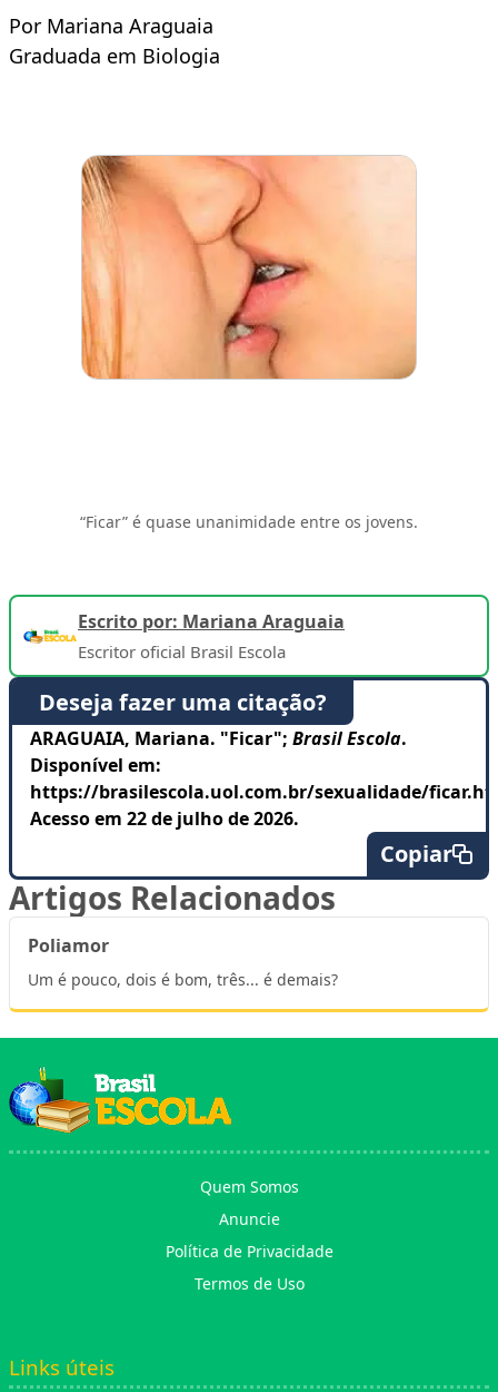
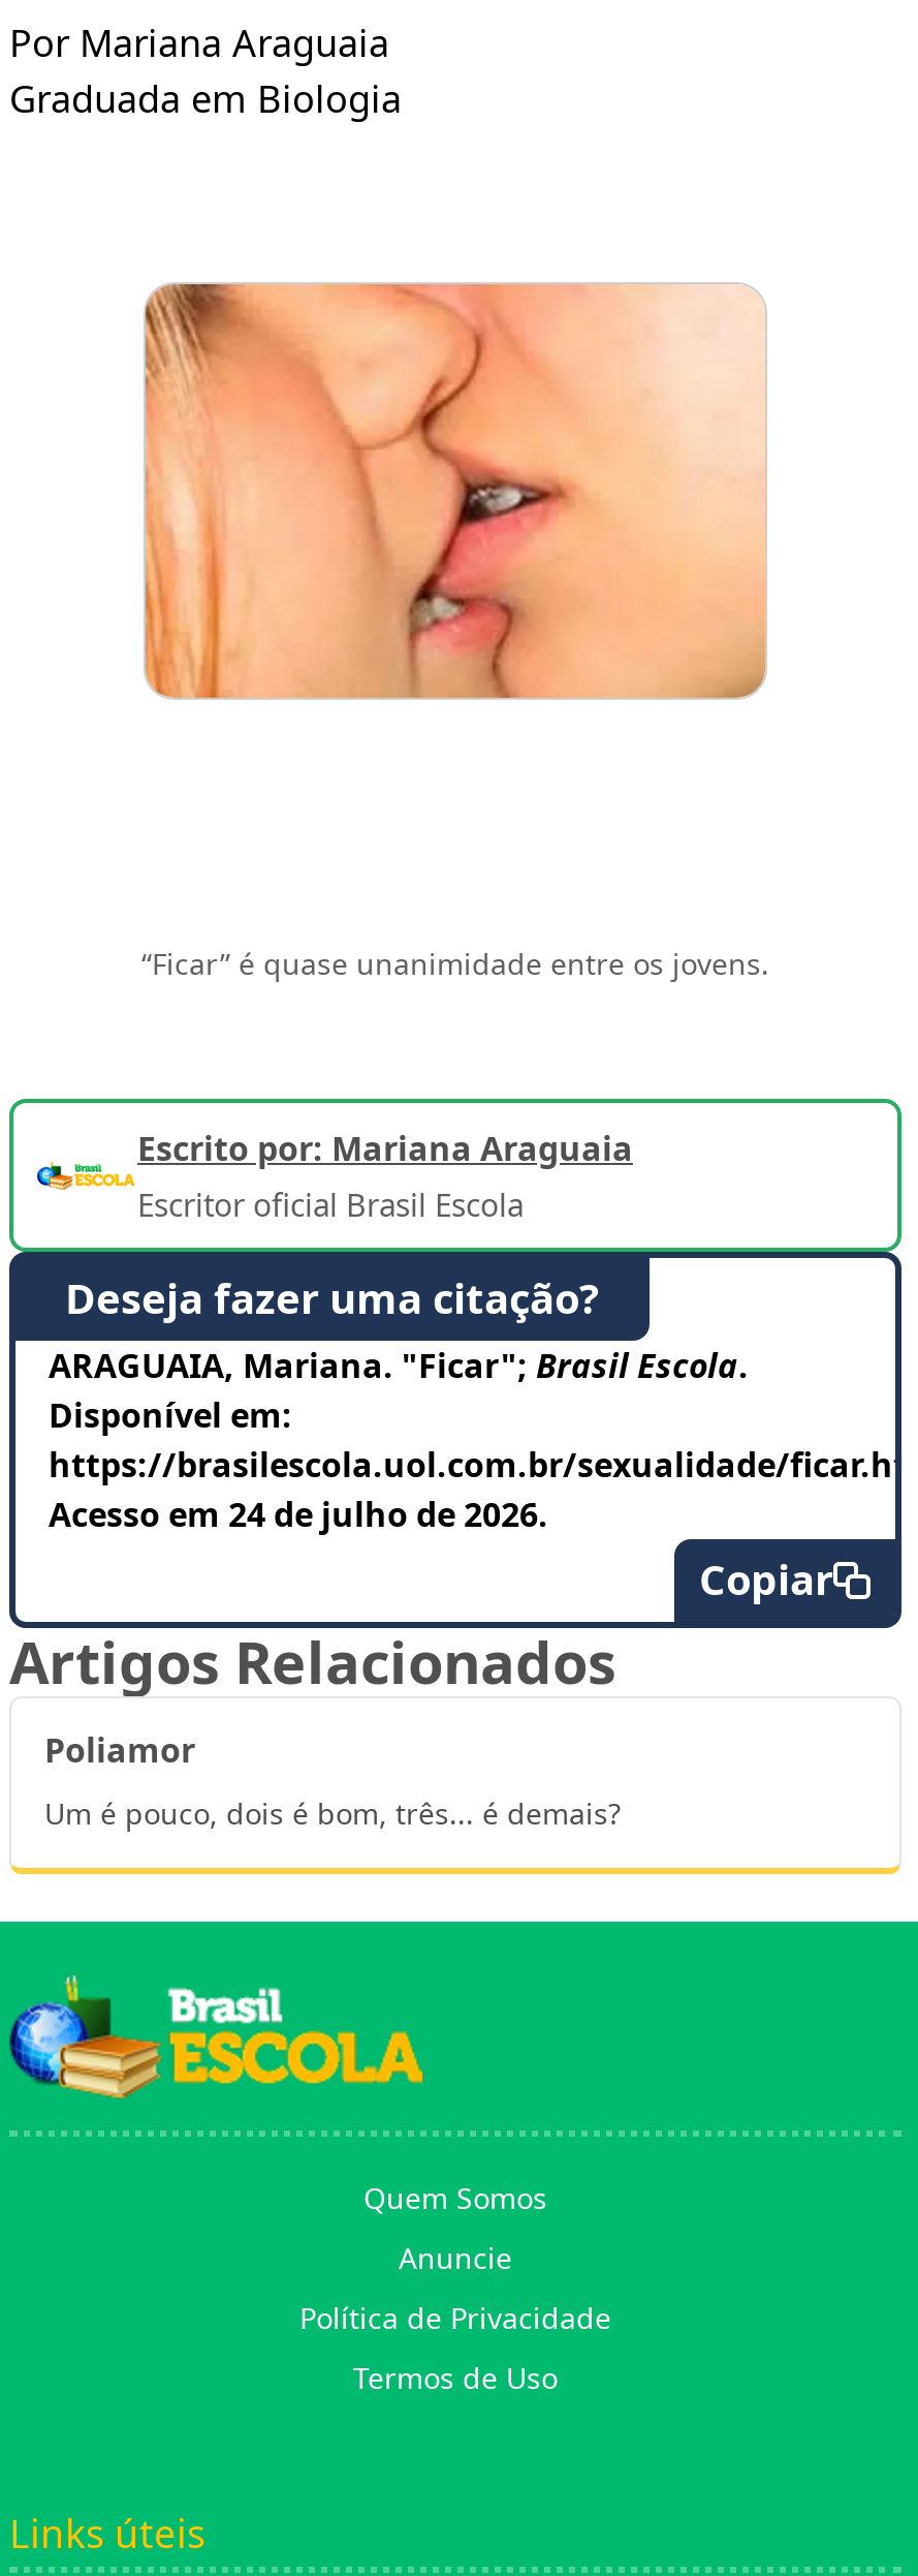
[30,806,299,831] Acesso em 22 de julho de 2026. -> [49,1492,548,1537] Acesso em 24 de julho de 2026.

